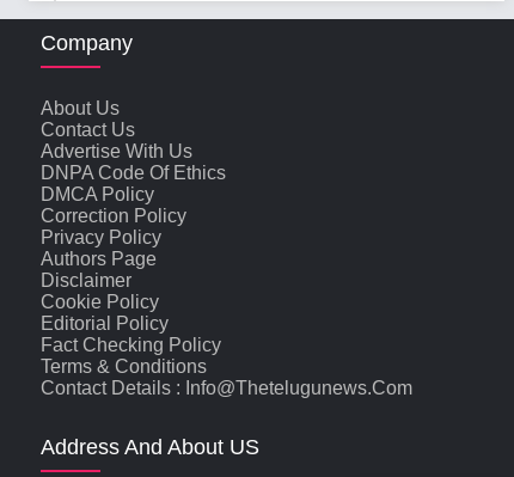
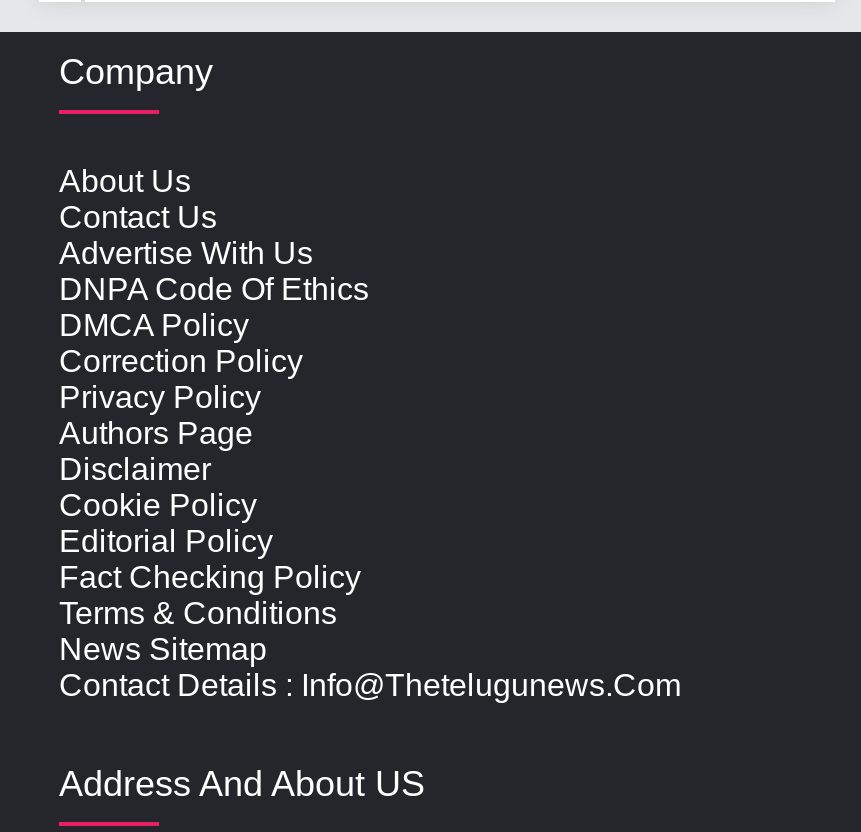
none -> [59,632,267,666] News Sitemap

